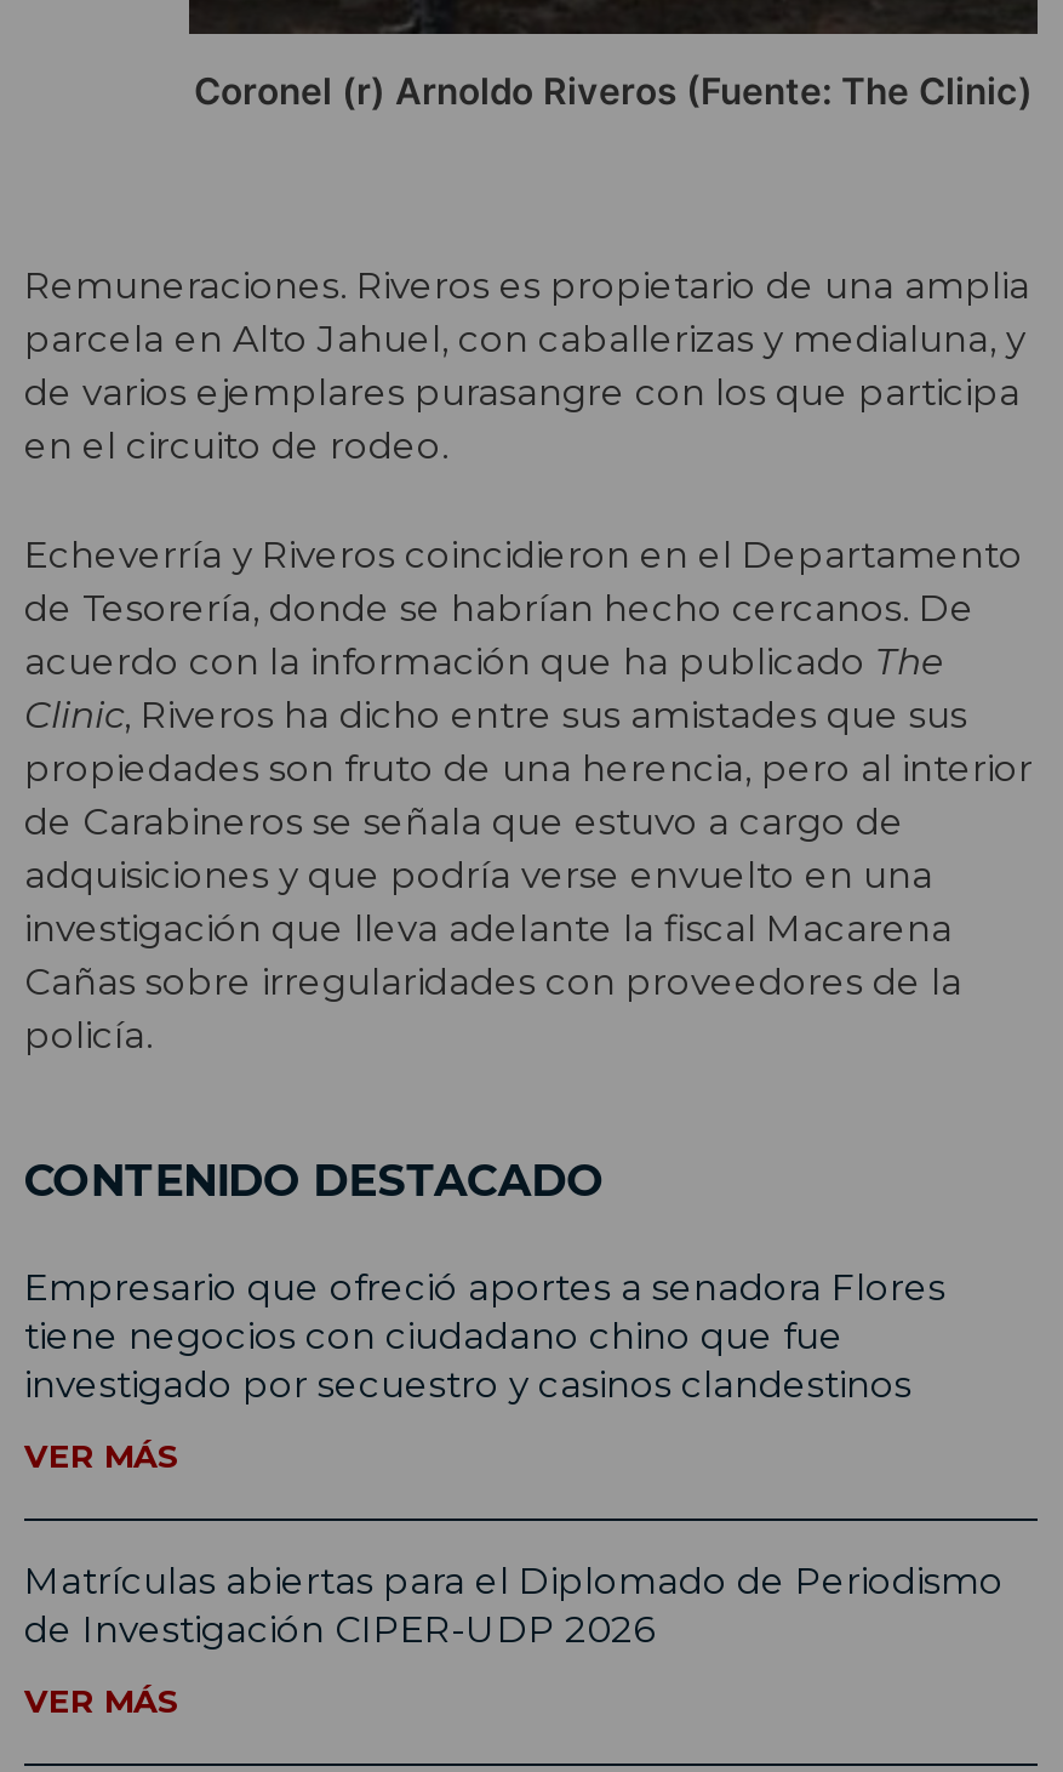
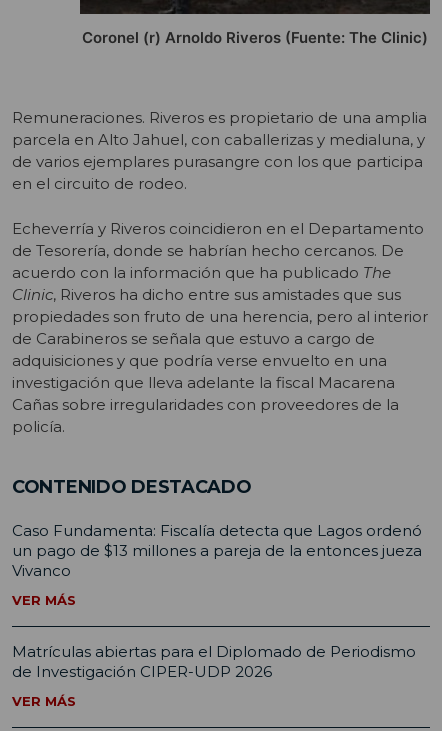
[24,1264,945,1407] Empresario que ofreció aportes a senadora Flores | tiene negocios con ciudadano chino que fue | investigado por secuestro y casinos clandestinos -> [12,521,422,580] Caso Fundamenta: Fiscalía detecta que Lagos ordenó | un pago de $13 millones a pareja de la entonces jueza | Vivanco

